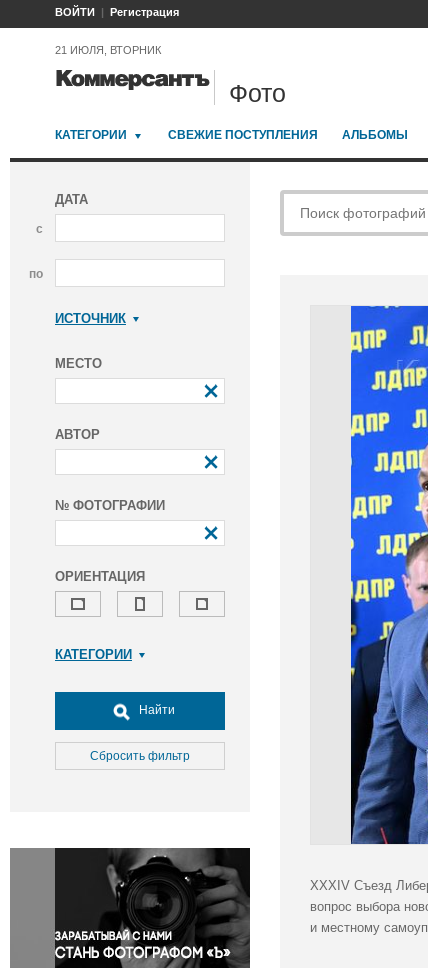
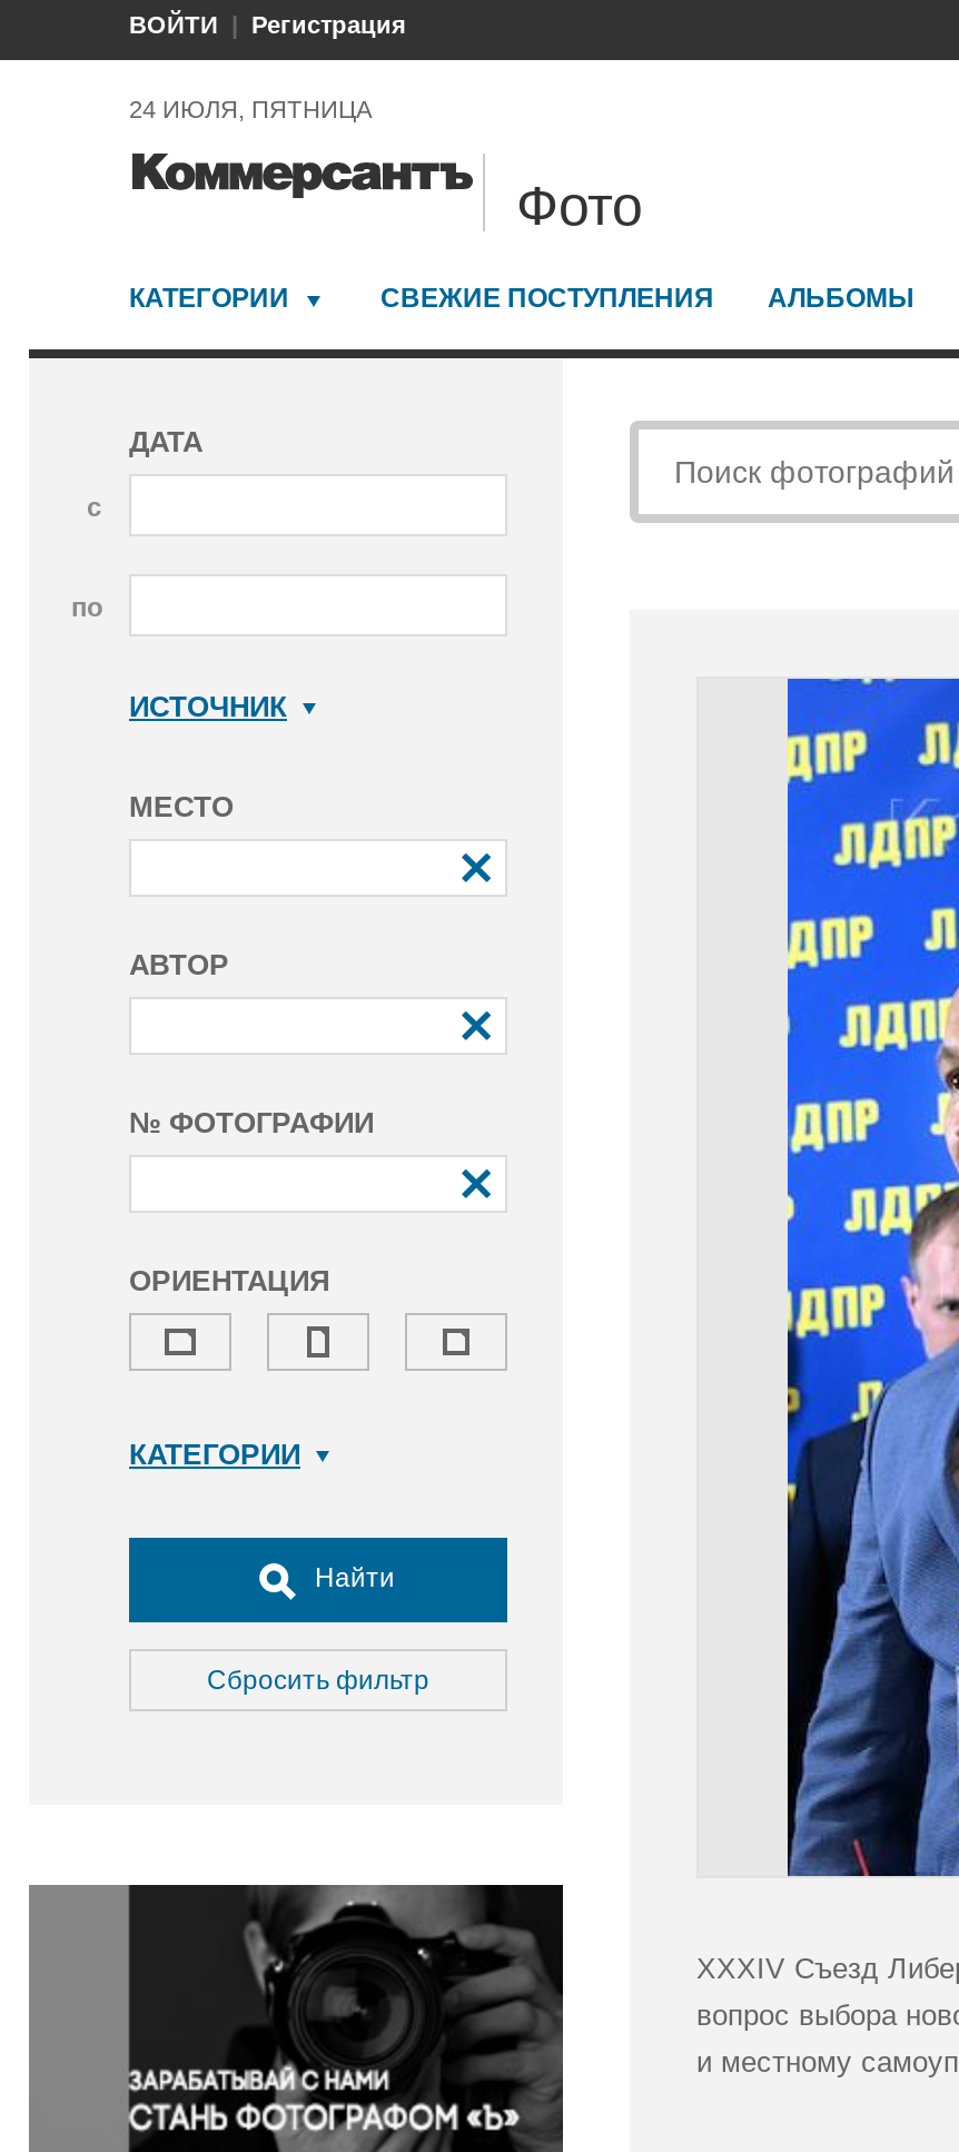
[55,44,161,56] 21 ИЮЛЯ, ВТОРНИК -> [129,96,372,122] 24 ИЮЛЯ, ПЯТНИЦА

